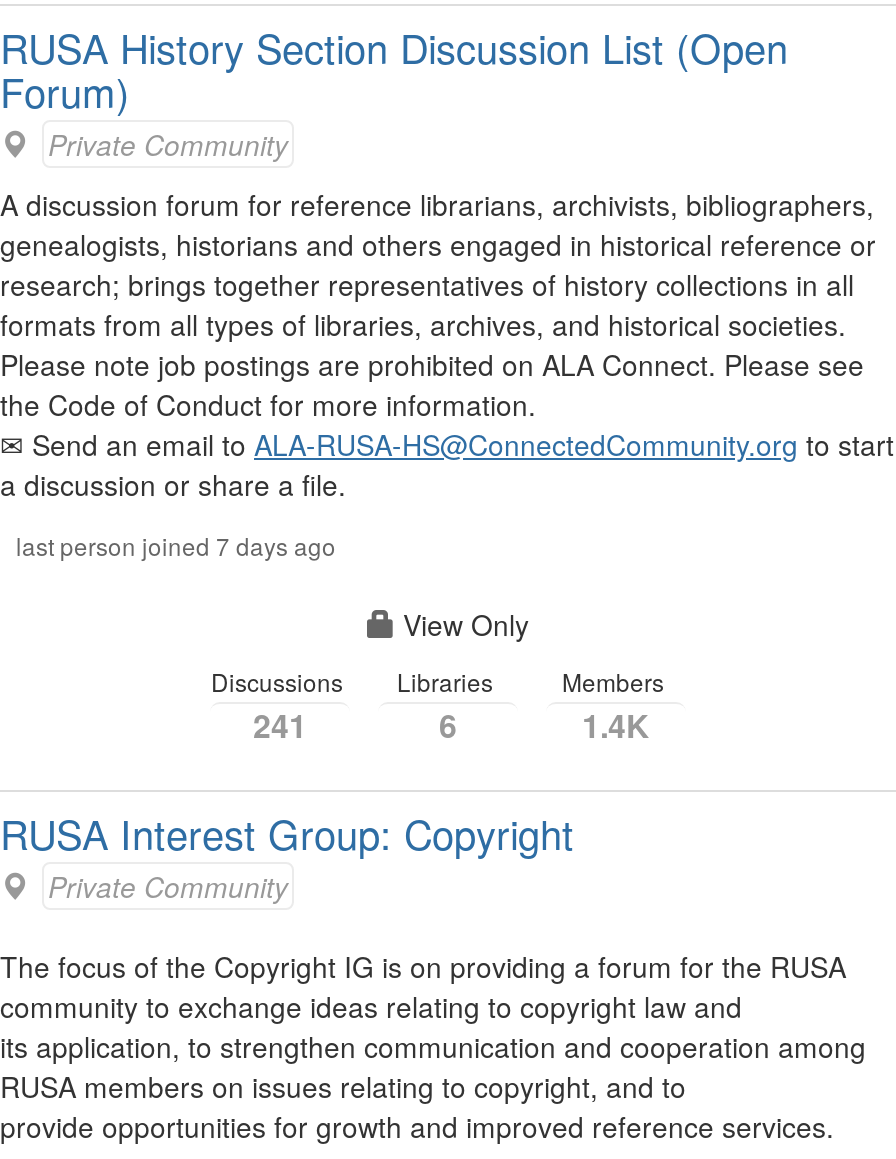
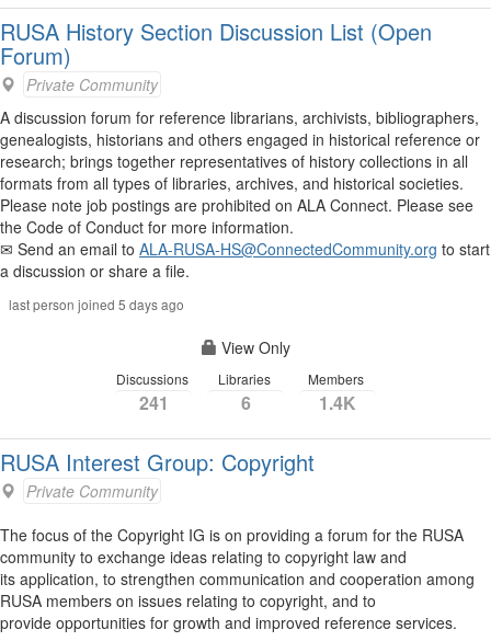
[16,528,336,562] last person joined 7 days ago -> [9,295,184,313] last person joined 5 days ago

